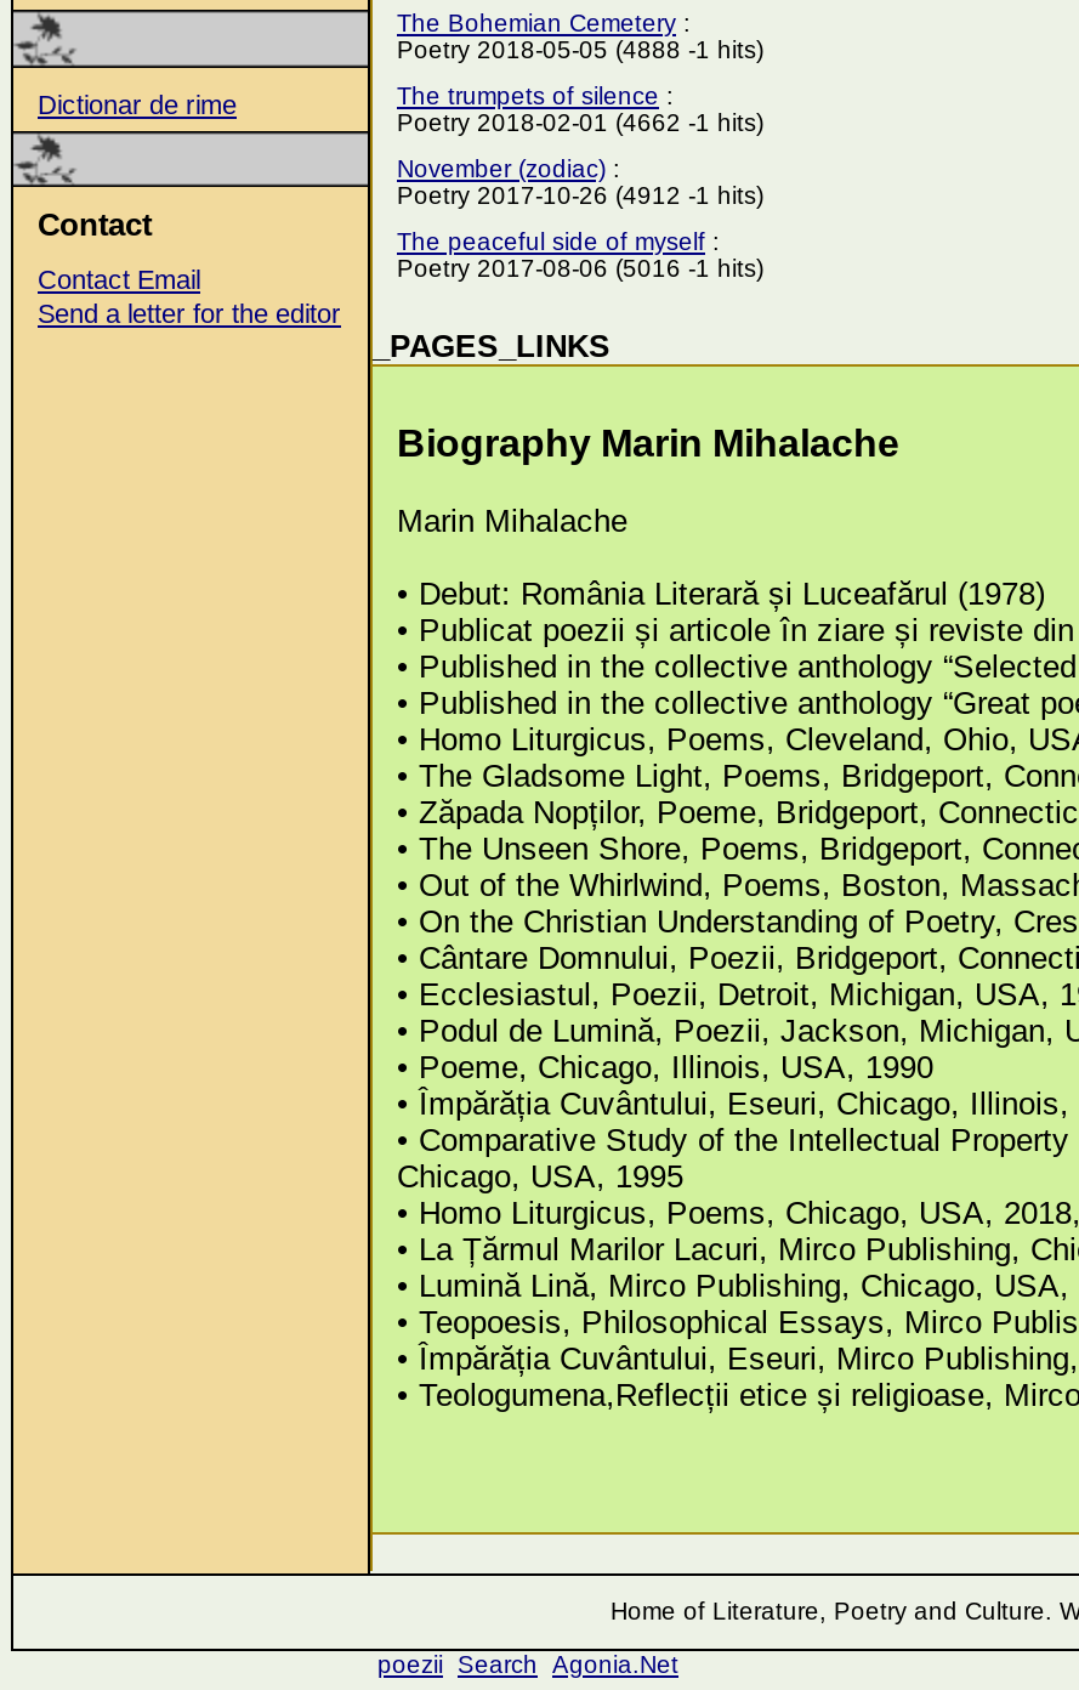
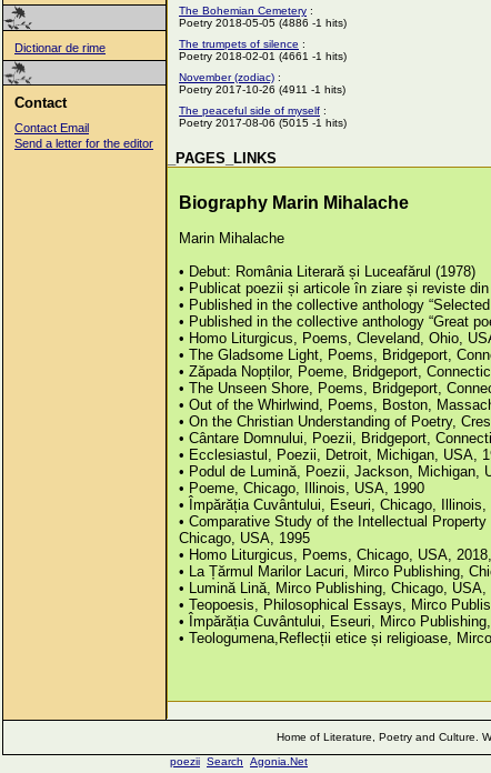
[397,36,763,63] Poetry 2018-05-05 (4888 -1 hits) -> [179,17,347,29] Poetry 2018-05-05 (4886 -1 hits)
[397,109,763,136] Poetry 2018-02-01 (4662 -1 hits) -> [179,50,347,62] Poetry 2018-02-01 (4661 -1 hits)
[397,182,763,209] Poetry 2017-10-26 (4912 -1 hits) -> [179,83,345,96] Poetry 2017-10-26 (4911 -1 hits)
[397,255,763,282] Poetry 2017-08-06 (5016 -1 hits) -> [179,117,347,129] Poetry 2017-08-06 (5015 -1 hits)

